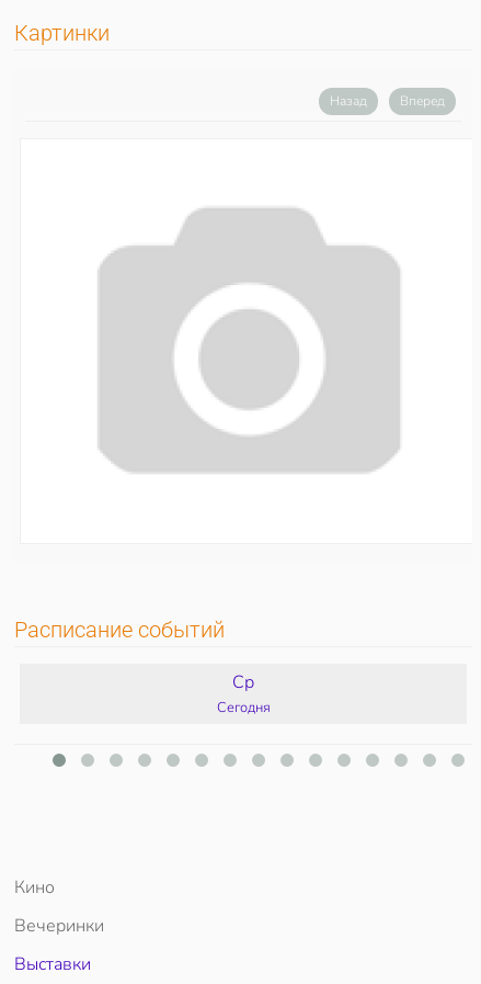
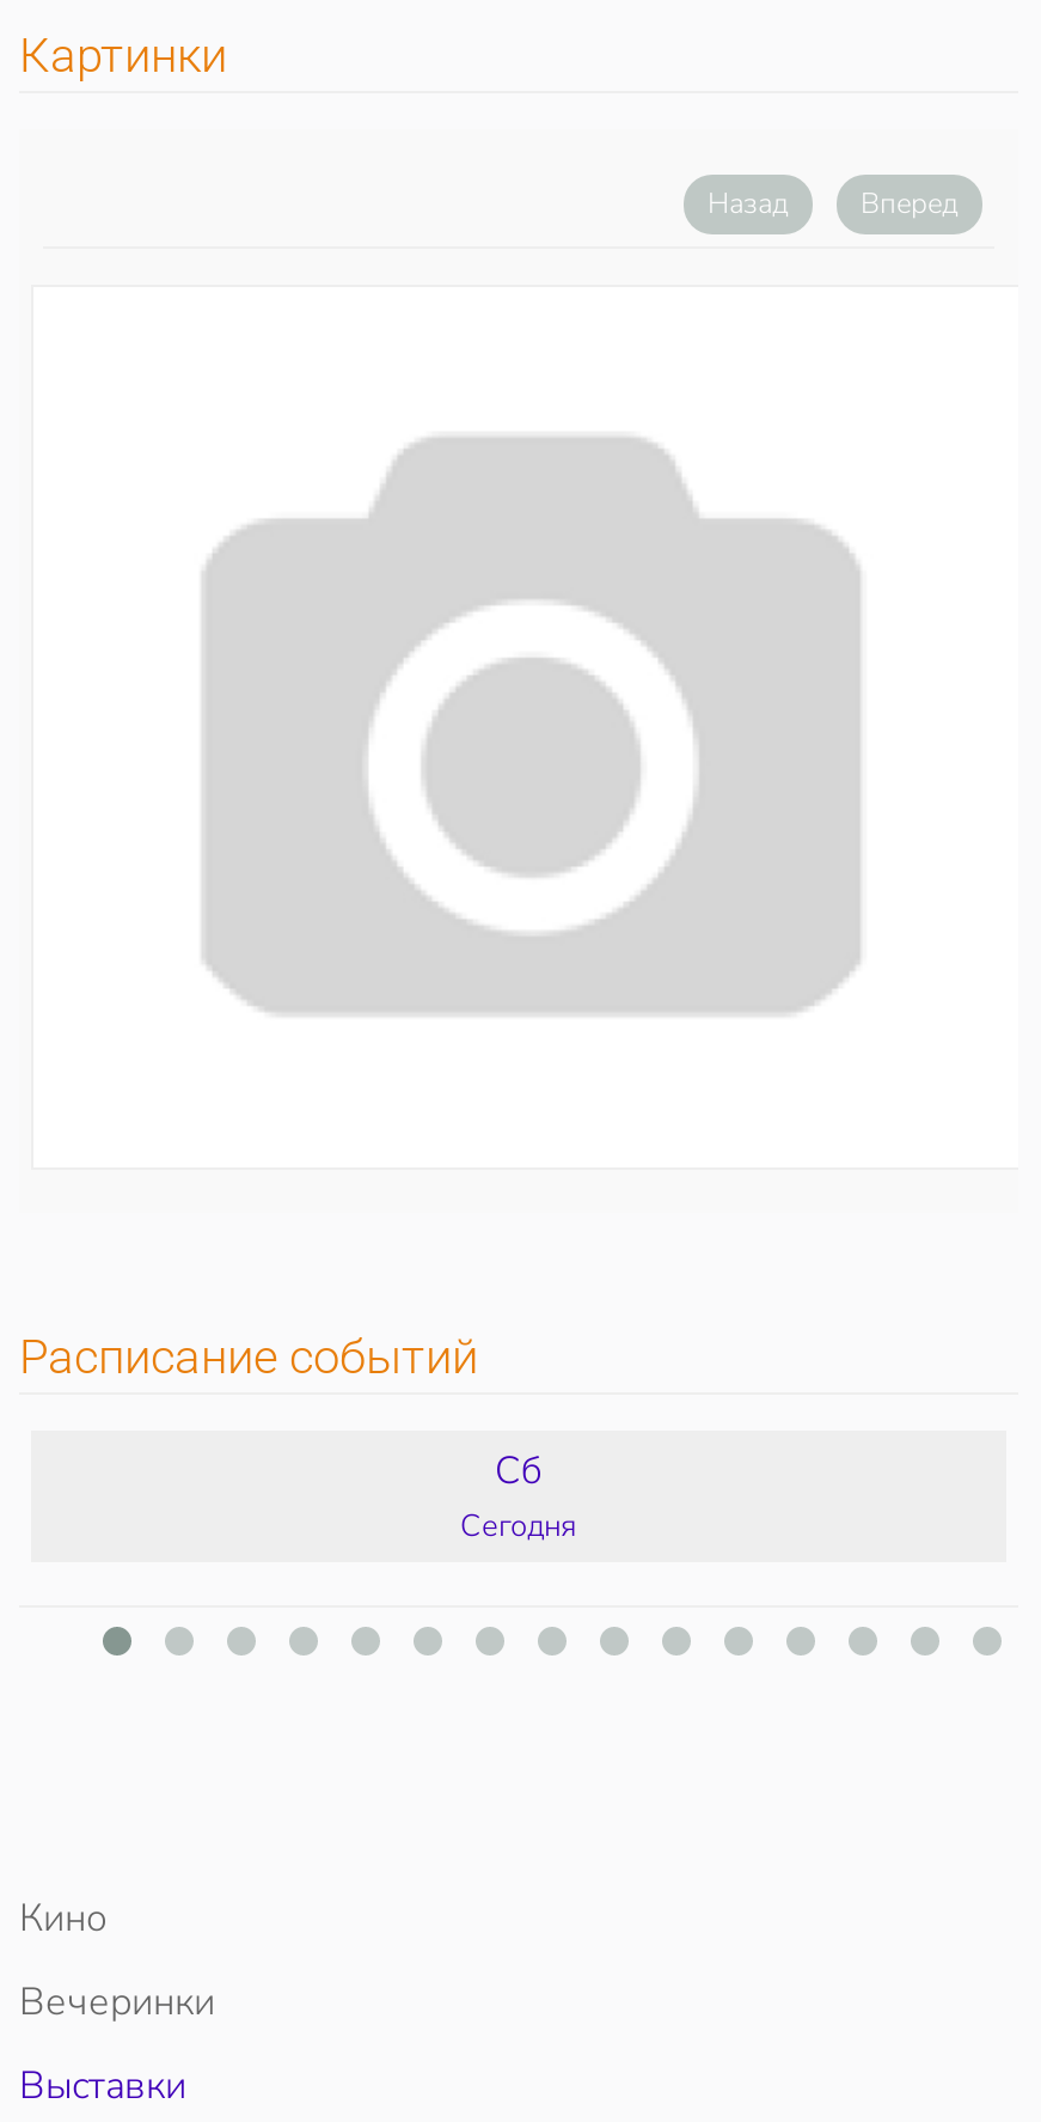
[232,670,254,694] Ср -> [495,1444,543,1497] Сб

